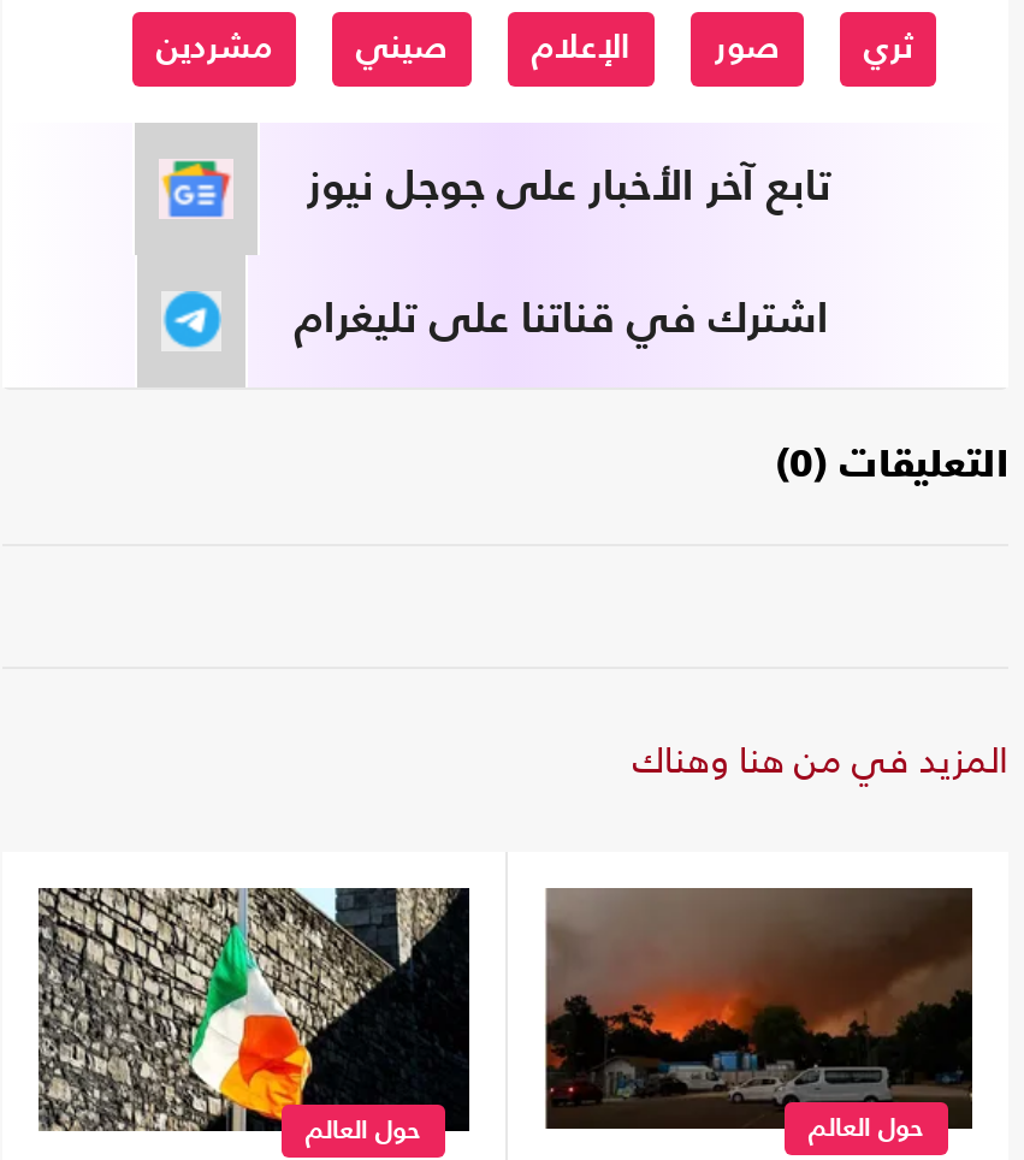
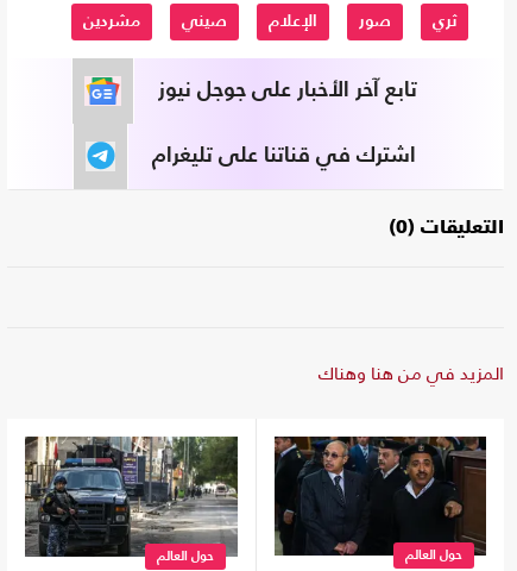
[39,886,472,1134] [image] -> [25,435,239,558] [image]
[544,886,972,1126] [image] -> [273,435,486,556] [image]

